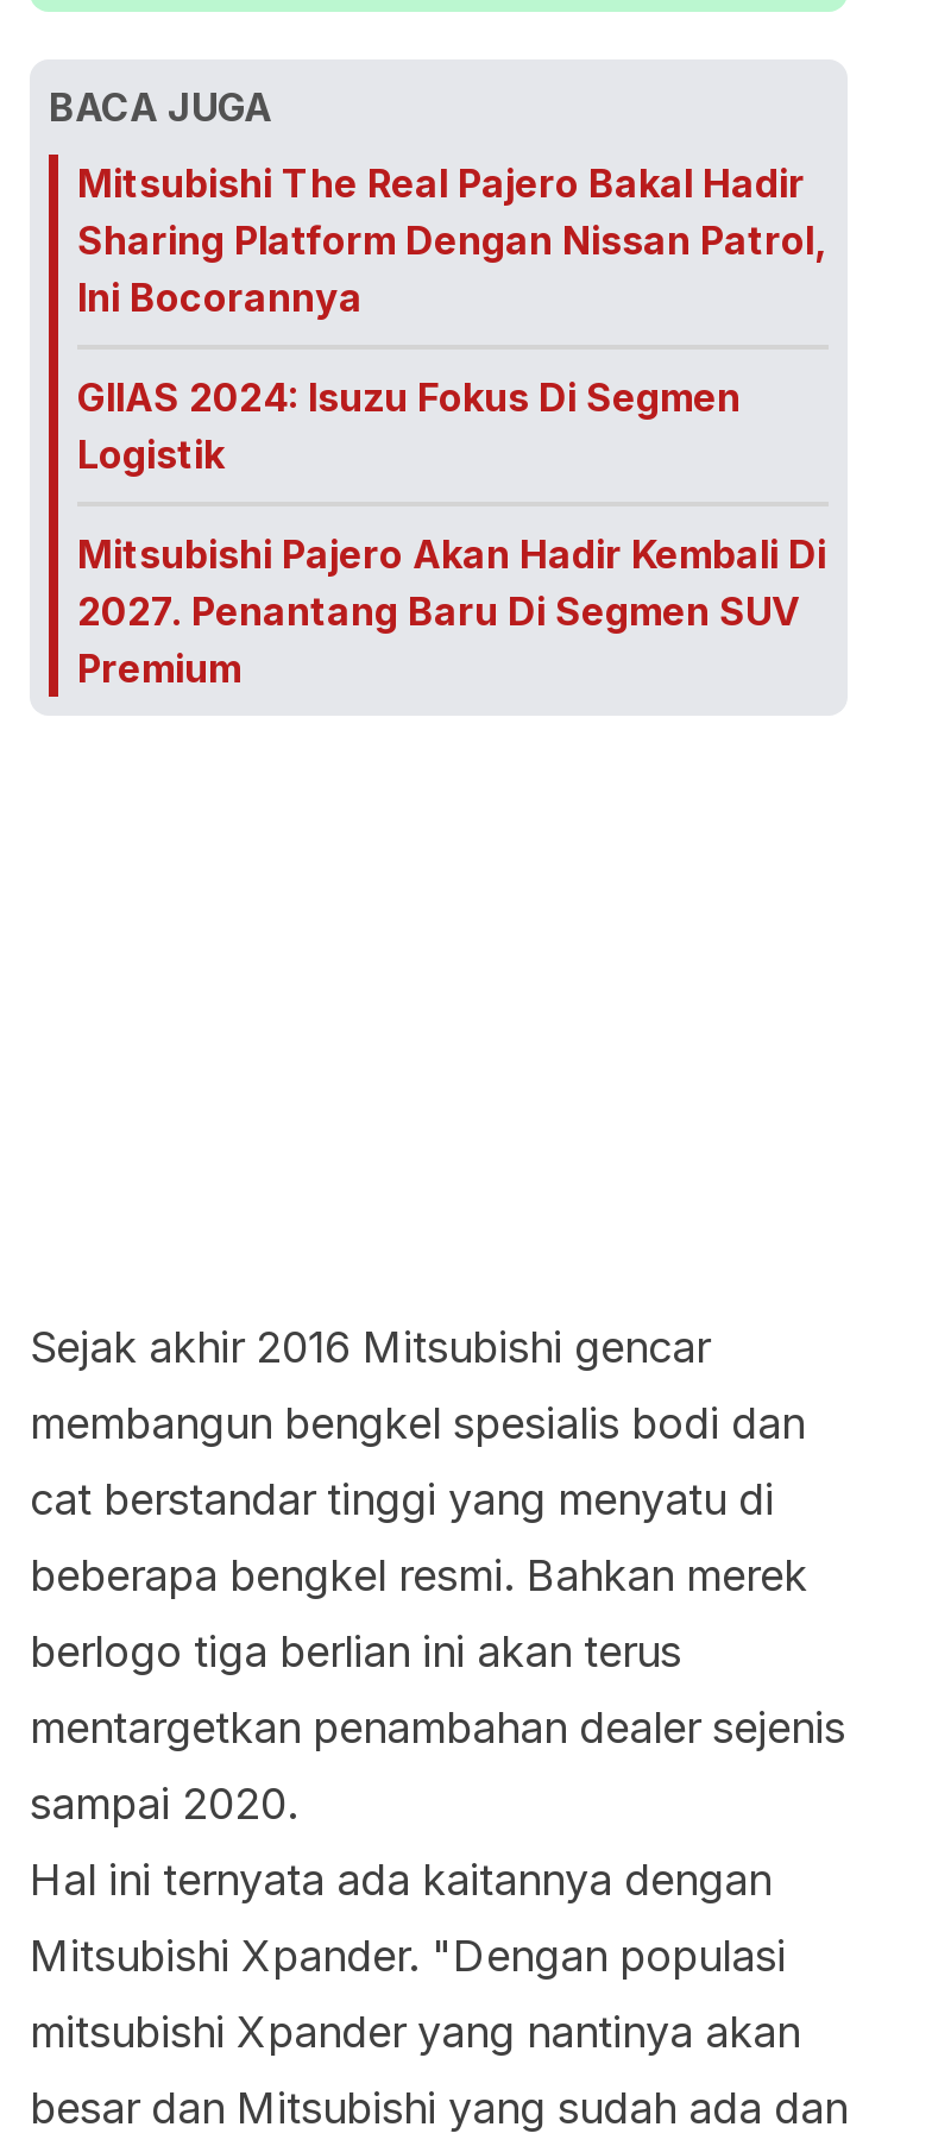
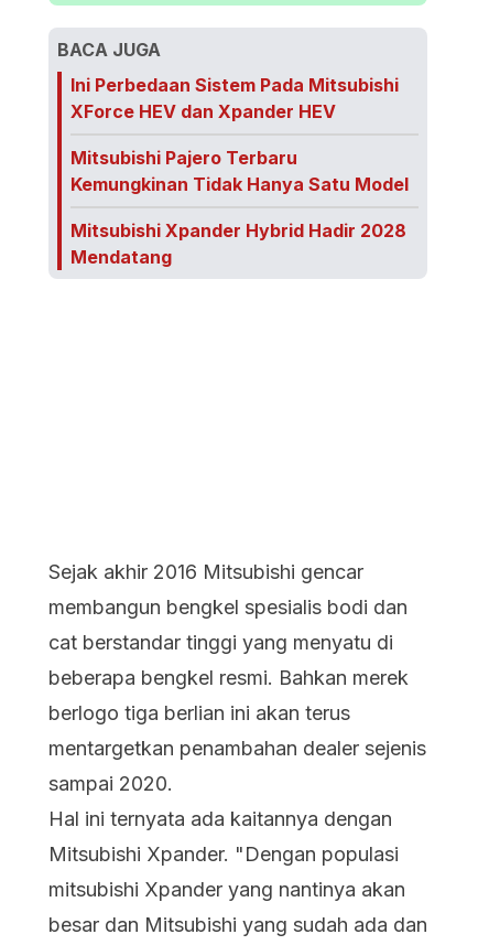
[77,159,826,321] Mitsubishi The Real Pajero Bakal Hadir | Sharing Platform Dengan Nissan Patrol, | Ini Bocorannya -> [70,74,399,122] Ini Perbedaan Sistem Pada Mitsubishi | XForce HEV dan Xpander HEV
[77,373,741,478] GIIAS 2024: Isuzu Fokus Di Segmen | Logistik -> [70,147,409,195] Mitsubishi Pajero Terbaru | Kemungkinan Tidak Hanya Satu Model
[77,530,826,692] Mitsubishi Pajero Akan Hadir Kembali Di | 2027. Penantang Baru Di Segmen SUV | Premium -> [70,219,406,268] Mitsubishi Xpander Hybrid Hadir 2028 | Mendatang

